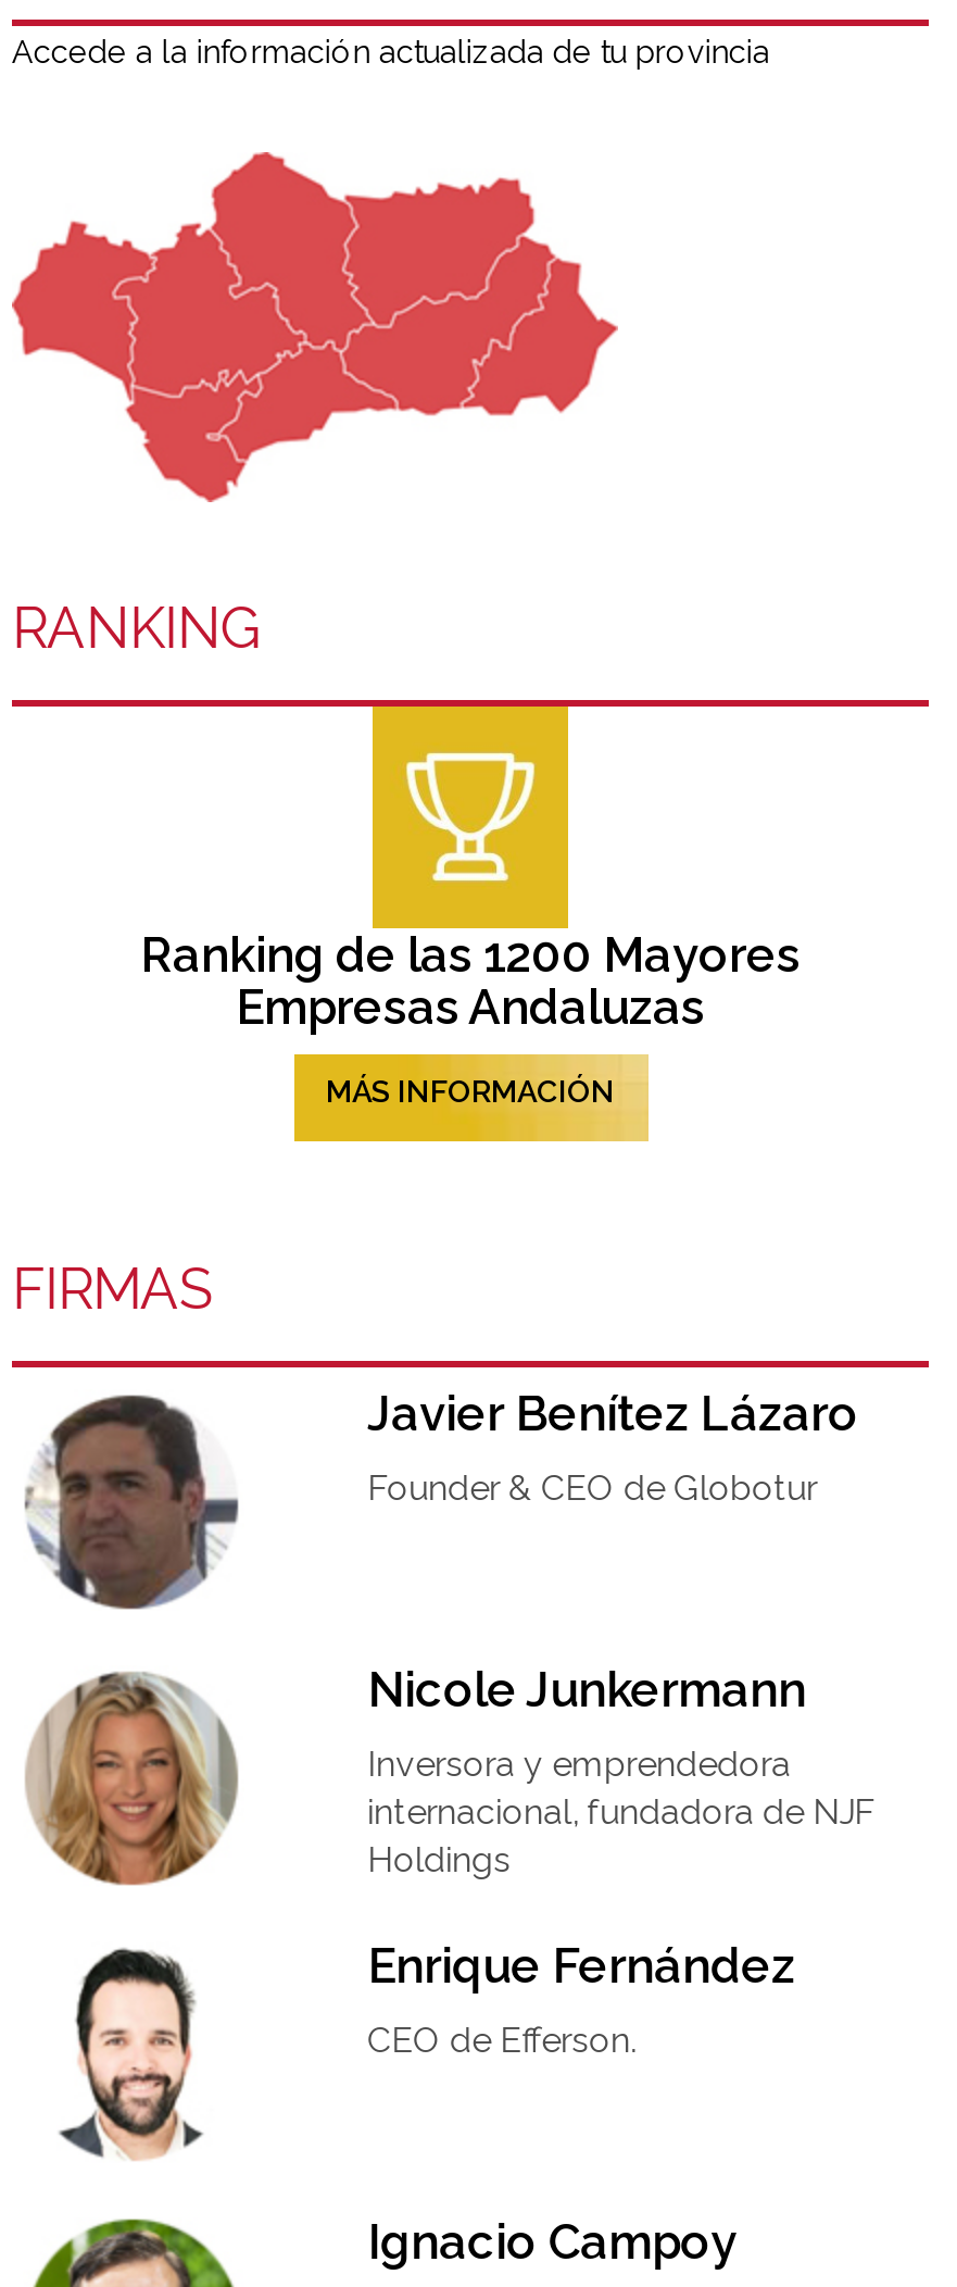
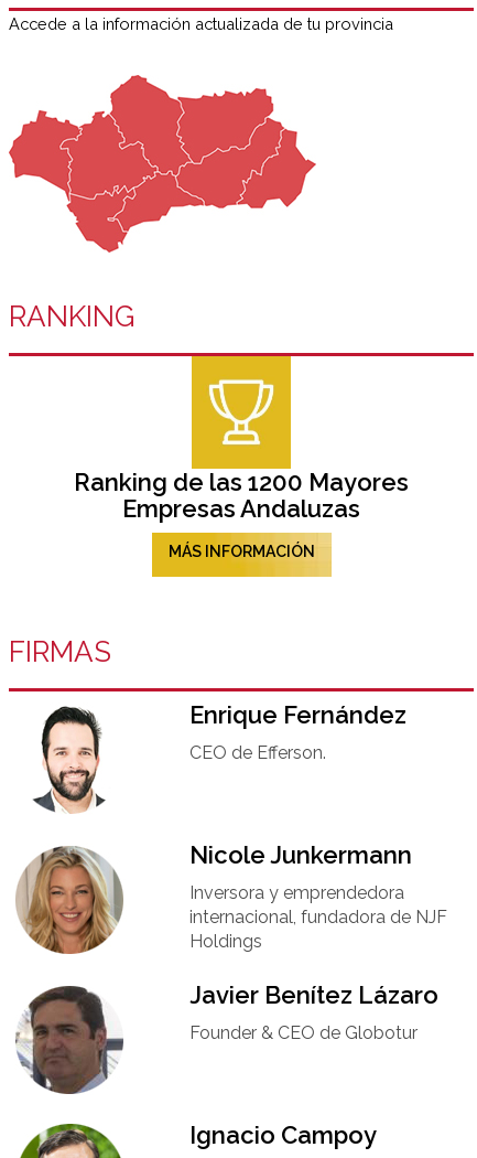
moved [367,1384,858,1441] -> [189,980,438,1009]: Javier Benítez Lázaro
moved [367,1467,817,1508] -> [189,1022,417,1043]: Founder & CEO de Globotur
moved [367,1936,795,1993] -> [189,700,406,729]: Enrique Fernández
moved [367,2019,637,2060] -> [189,742,326,763]: CEO de Efferson.

